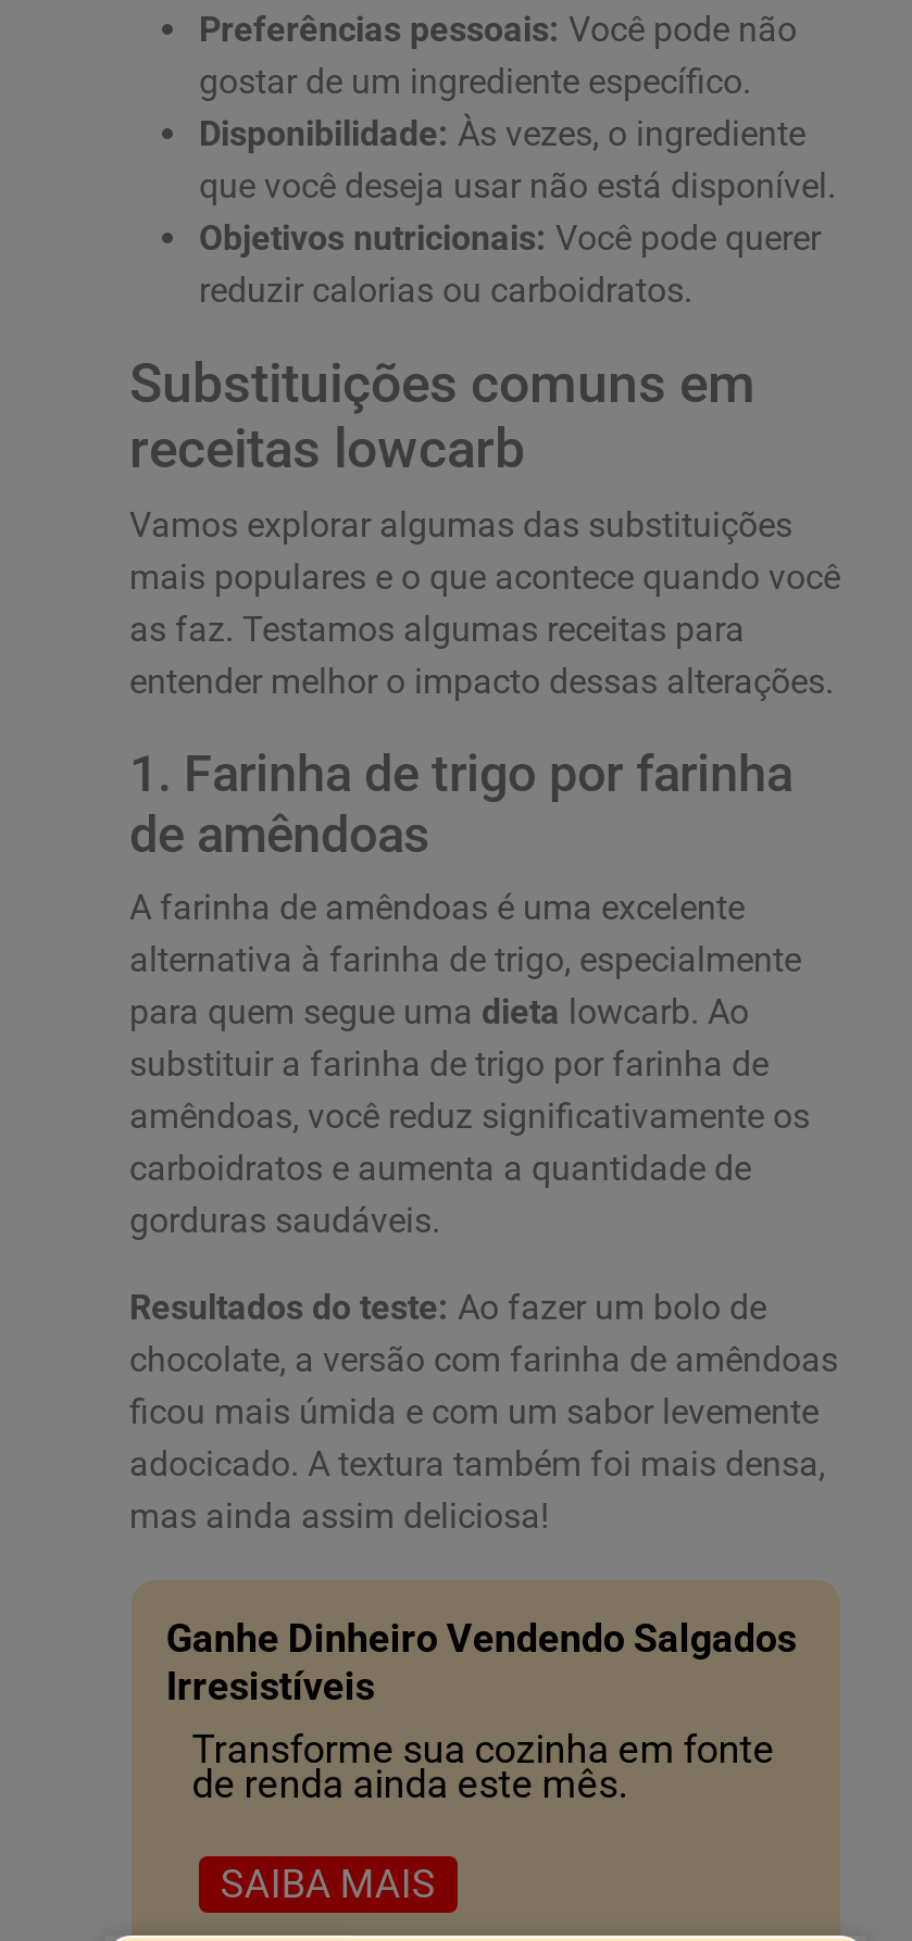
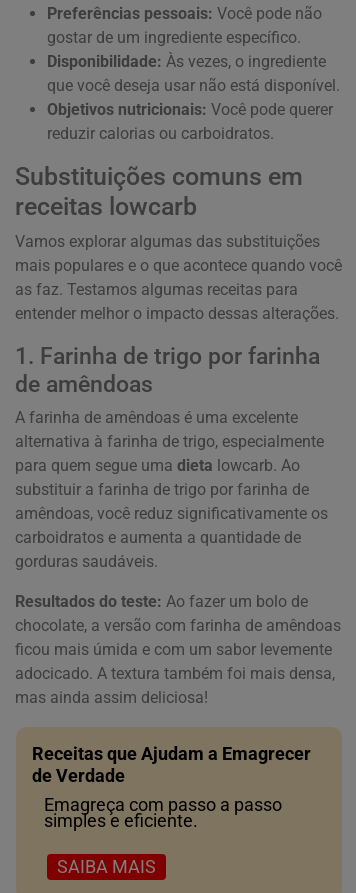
[166,1615,797,1806] Ganhe Dinheiro Vendendo Salgados | Irresistíveis | Transforme sua cozinha em fonte | de renda ainda este mês. -> [32,743,311,831] Receitas que Ajudam a Emagrecer | de Verdade | Emagreça com passo a passo | simples e eficiente.

